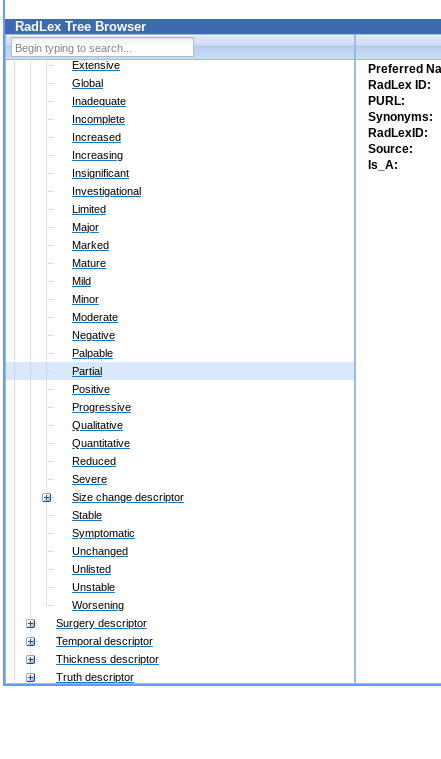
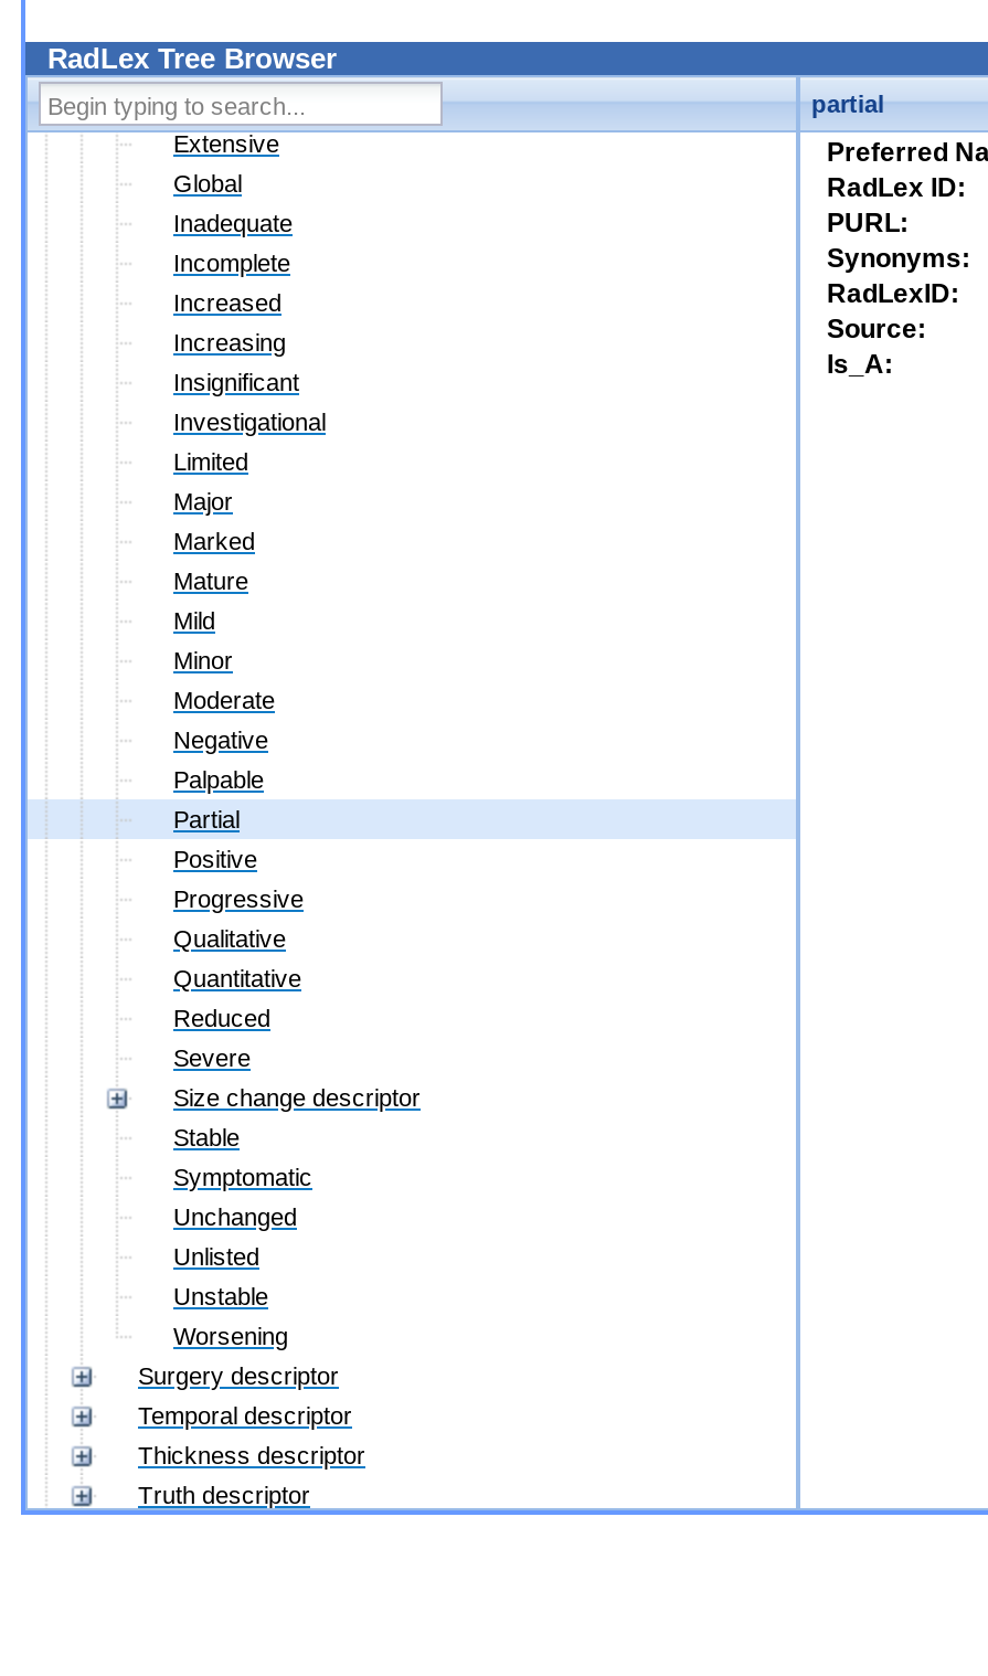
none -> [811,91,884,117] partial

